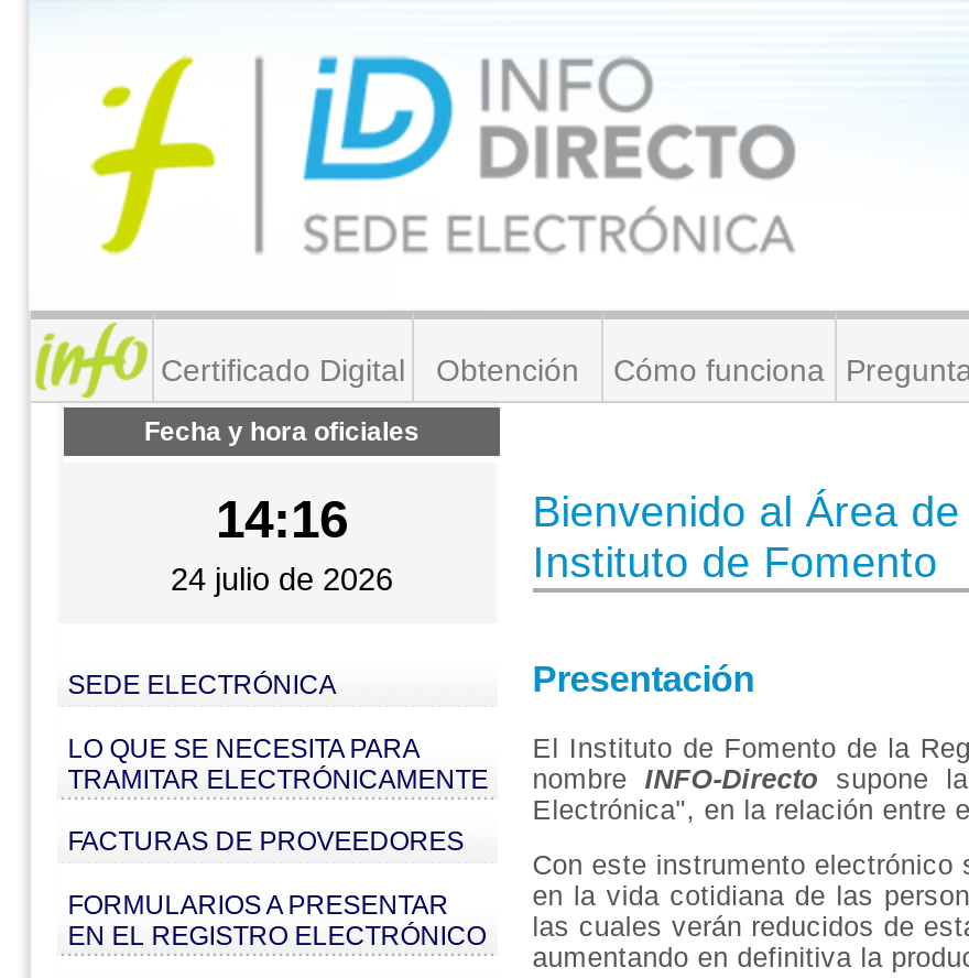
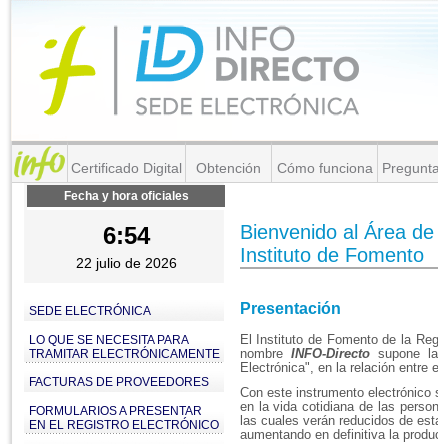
[216,488,348,548] 14:16 -> [102,222,149,249] 6:54
[171,562,393,598] 24 julio de 2026 -> [75,255,176,271] 22 julio de 2026

